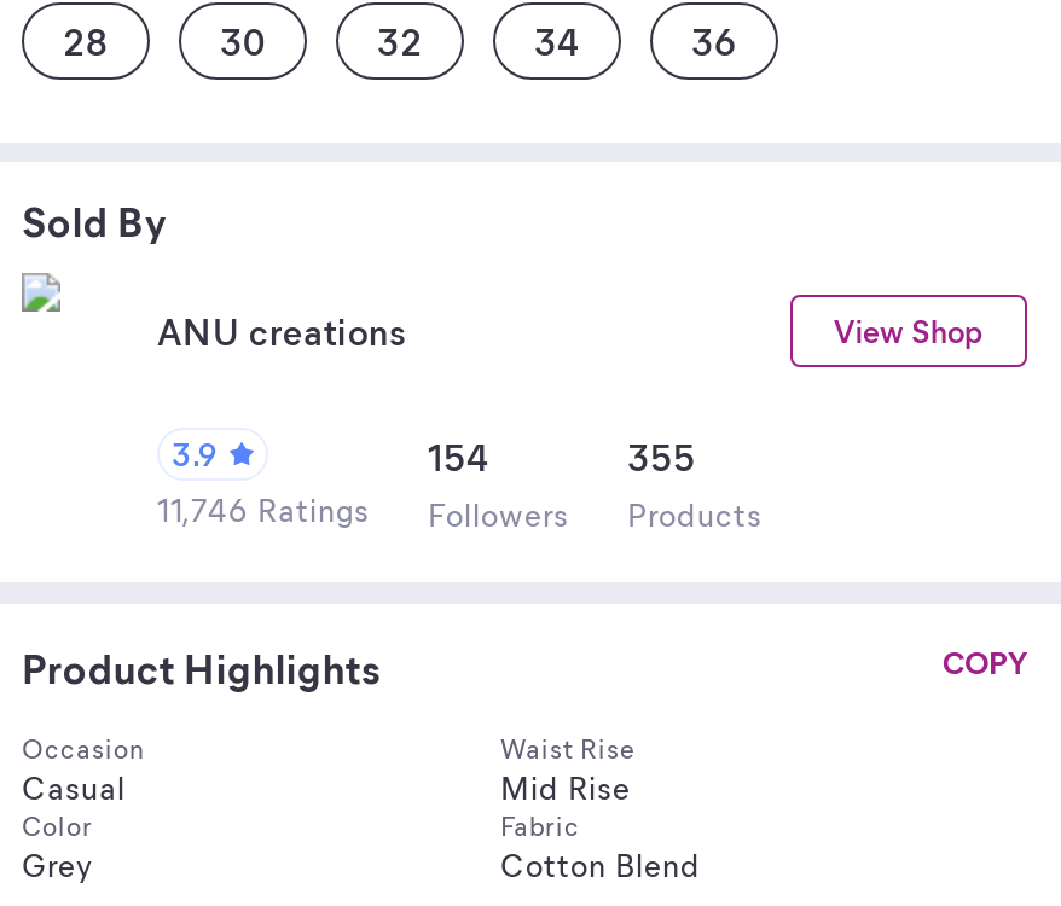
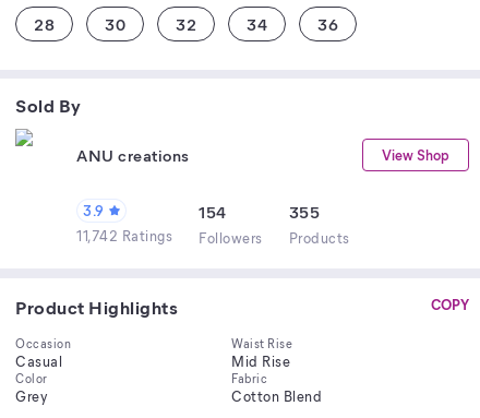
[157,488,763,534] 11,746 Ratings Followers Products -> [76,226,350,247] 11,742 Ratings Followers Products

